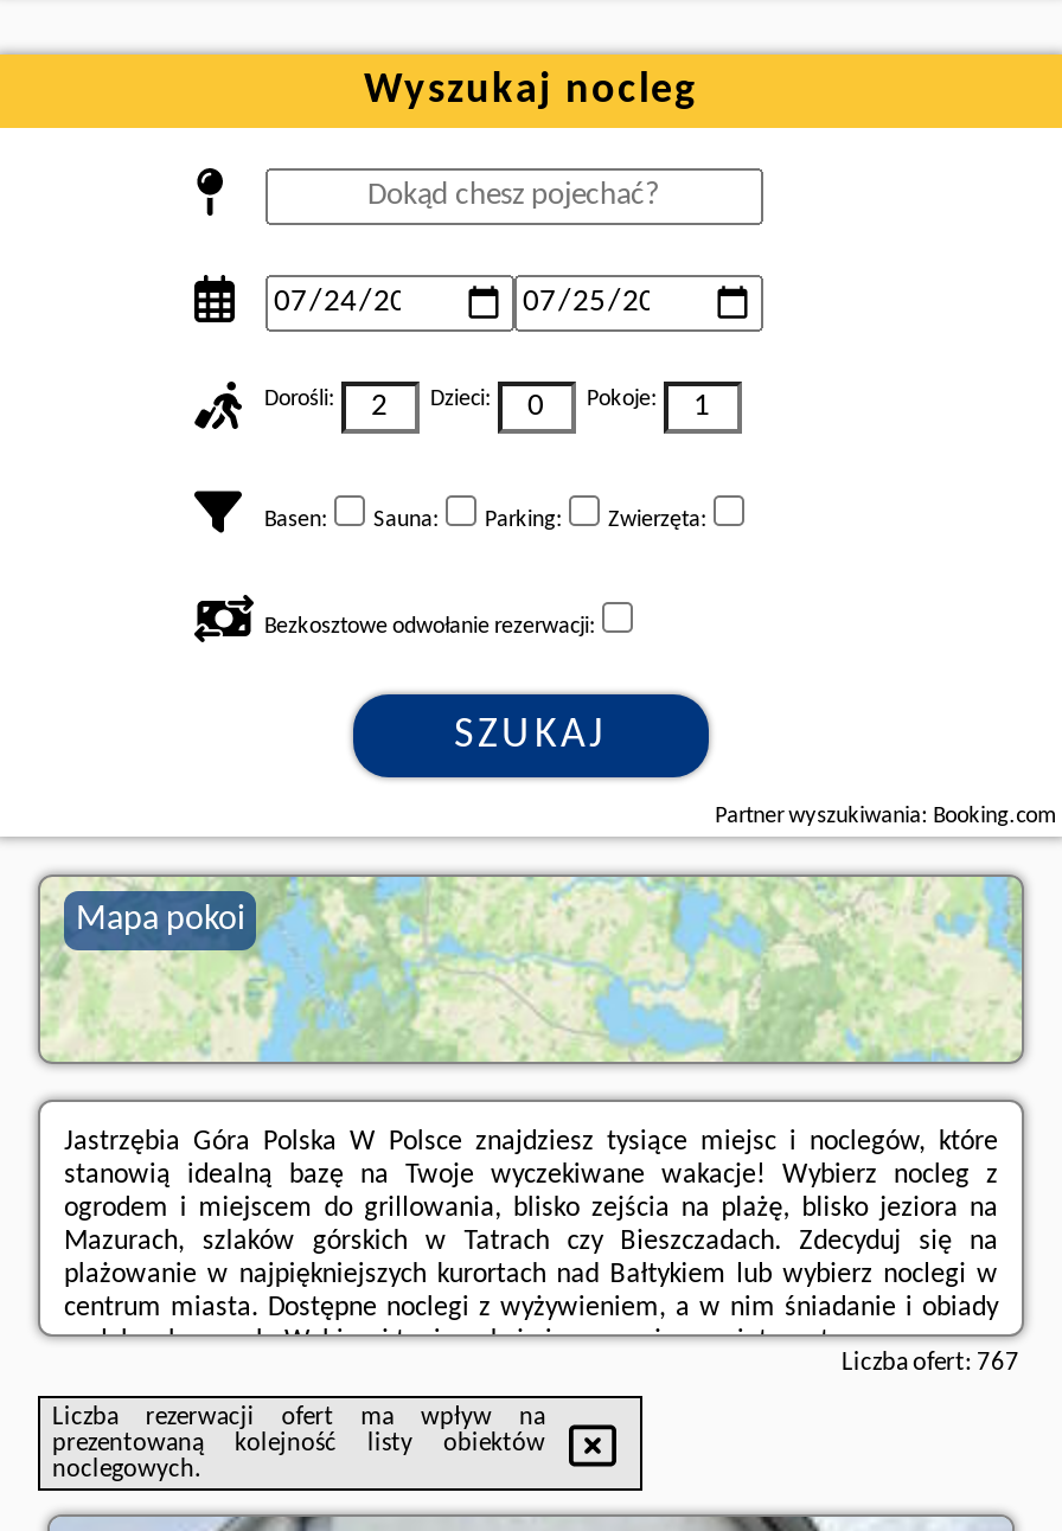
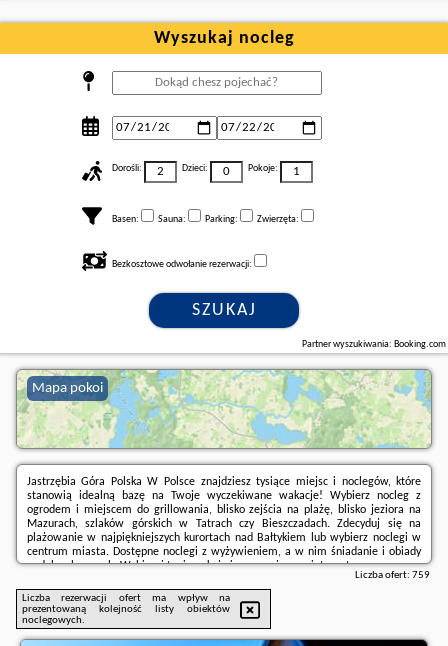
[842,1351,1019,1377] Liczba ofert: 767 -> [355,570,430,581] Liczba ofert: 759

